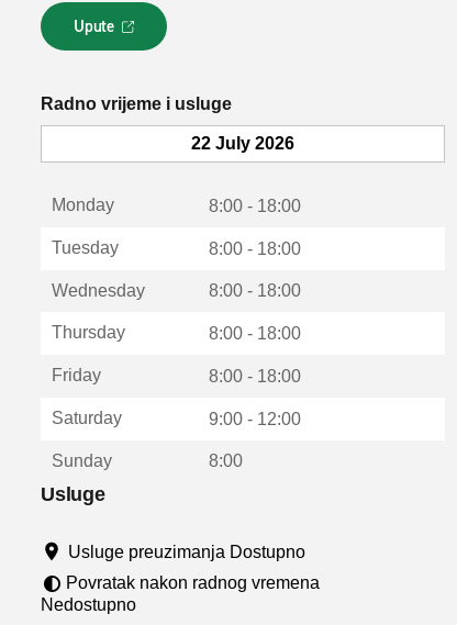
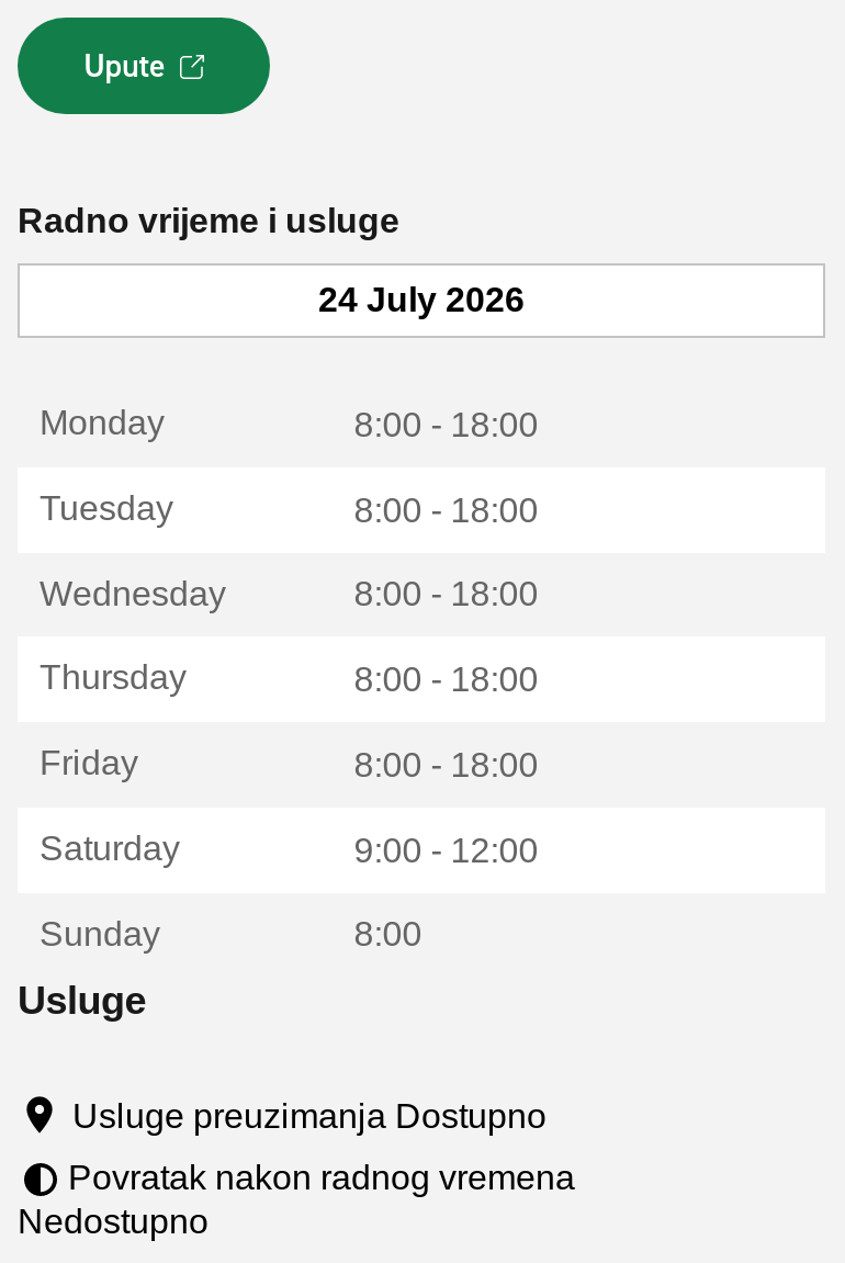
[191,134,294,153] 22 July 2026 -> [318,281,525,318] 24 July 2026

